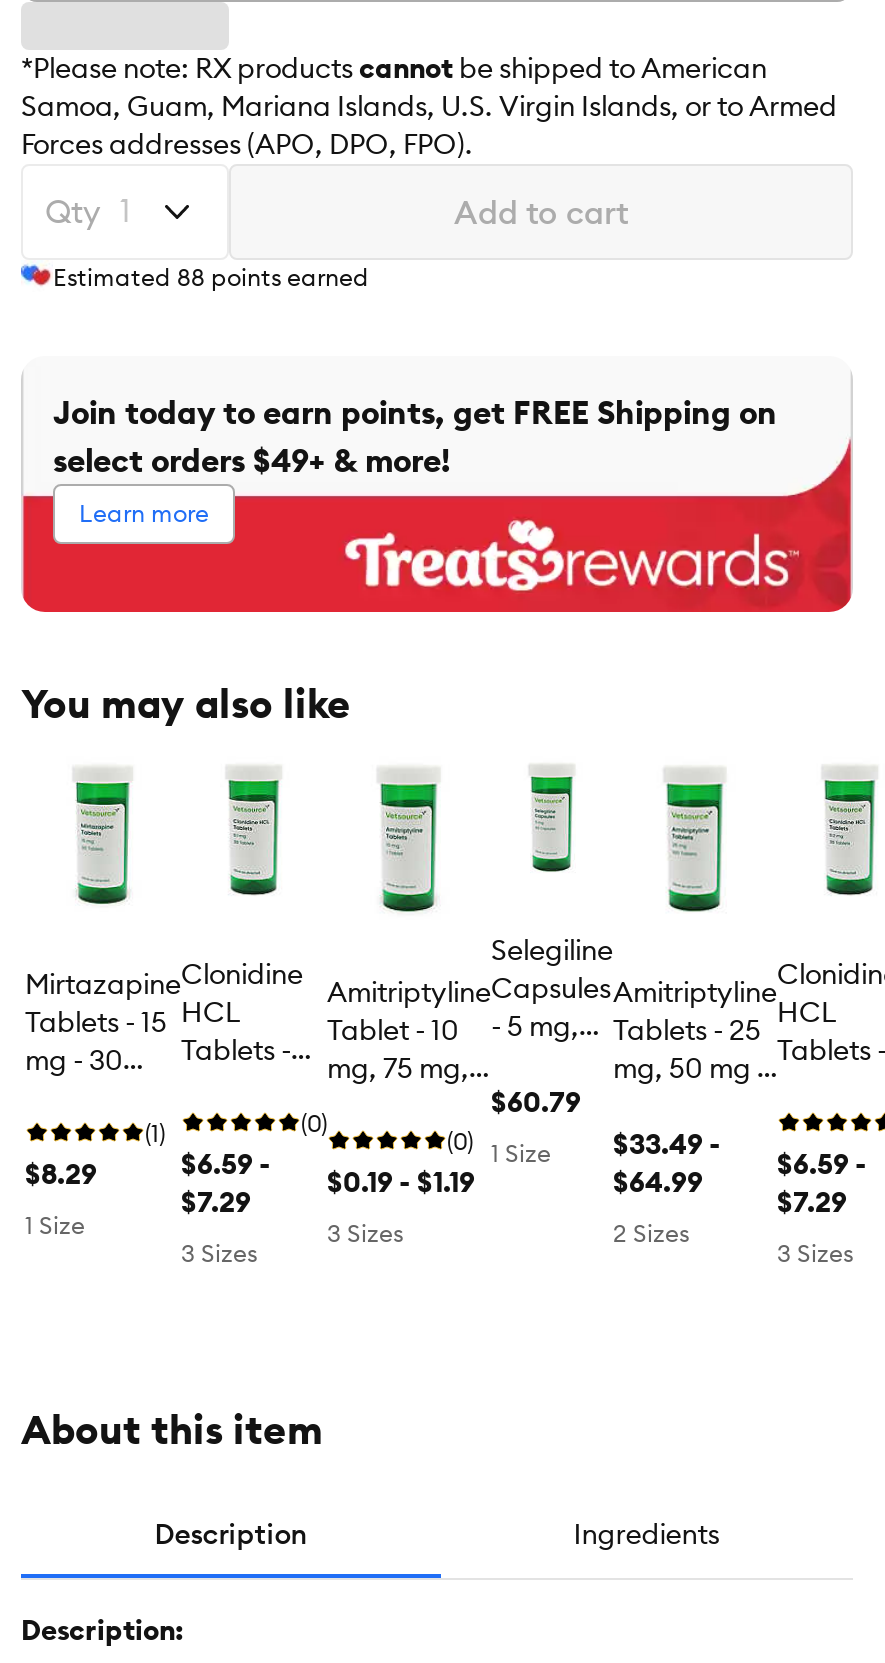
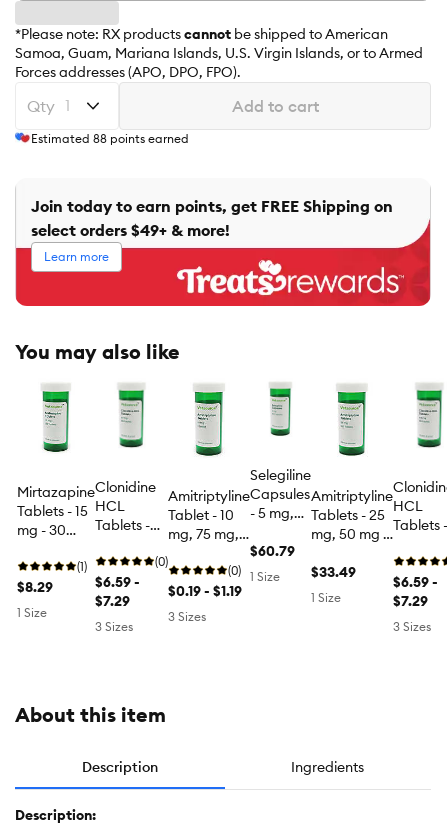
[613,1125,721,1199] $33.49 - | $64.99 -> [311,563,356,581] $33.49
[613,1217,689,1247] 2 Sizes -> [311,590,341,605] 1 Size

